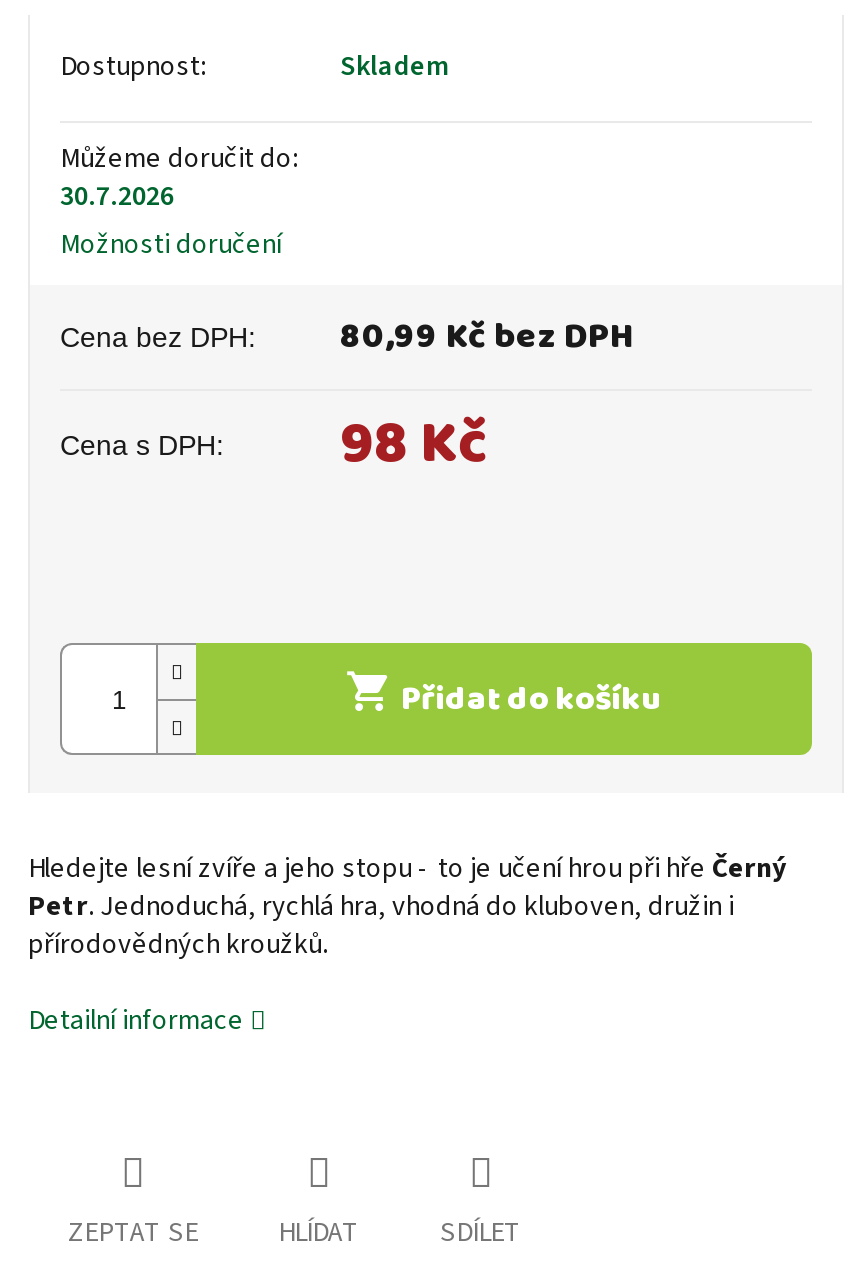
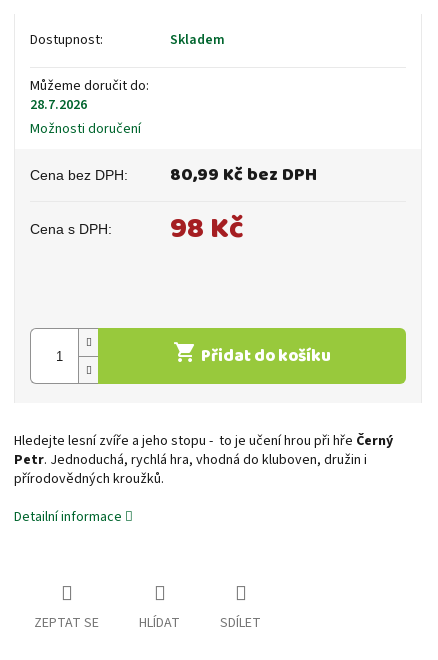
[60,177,174,217] 30.7.2026 -> [30,95,87,115] 28.7.2026

